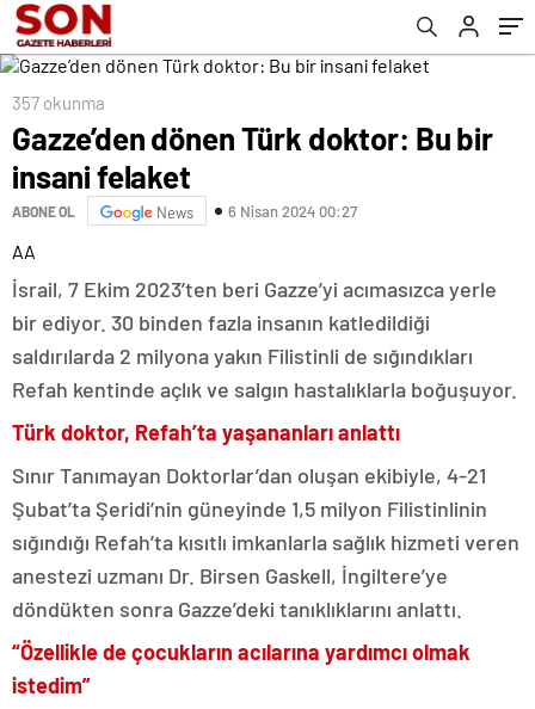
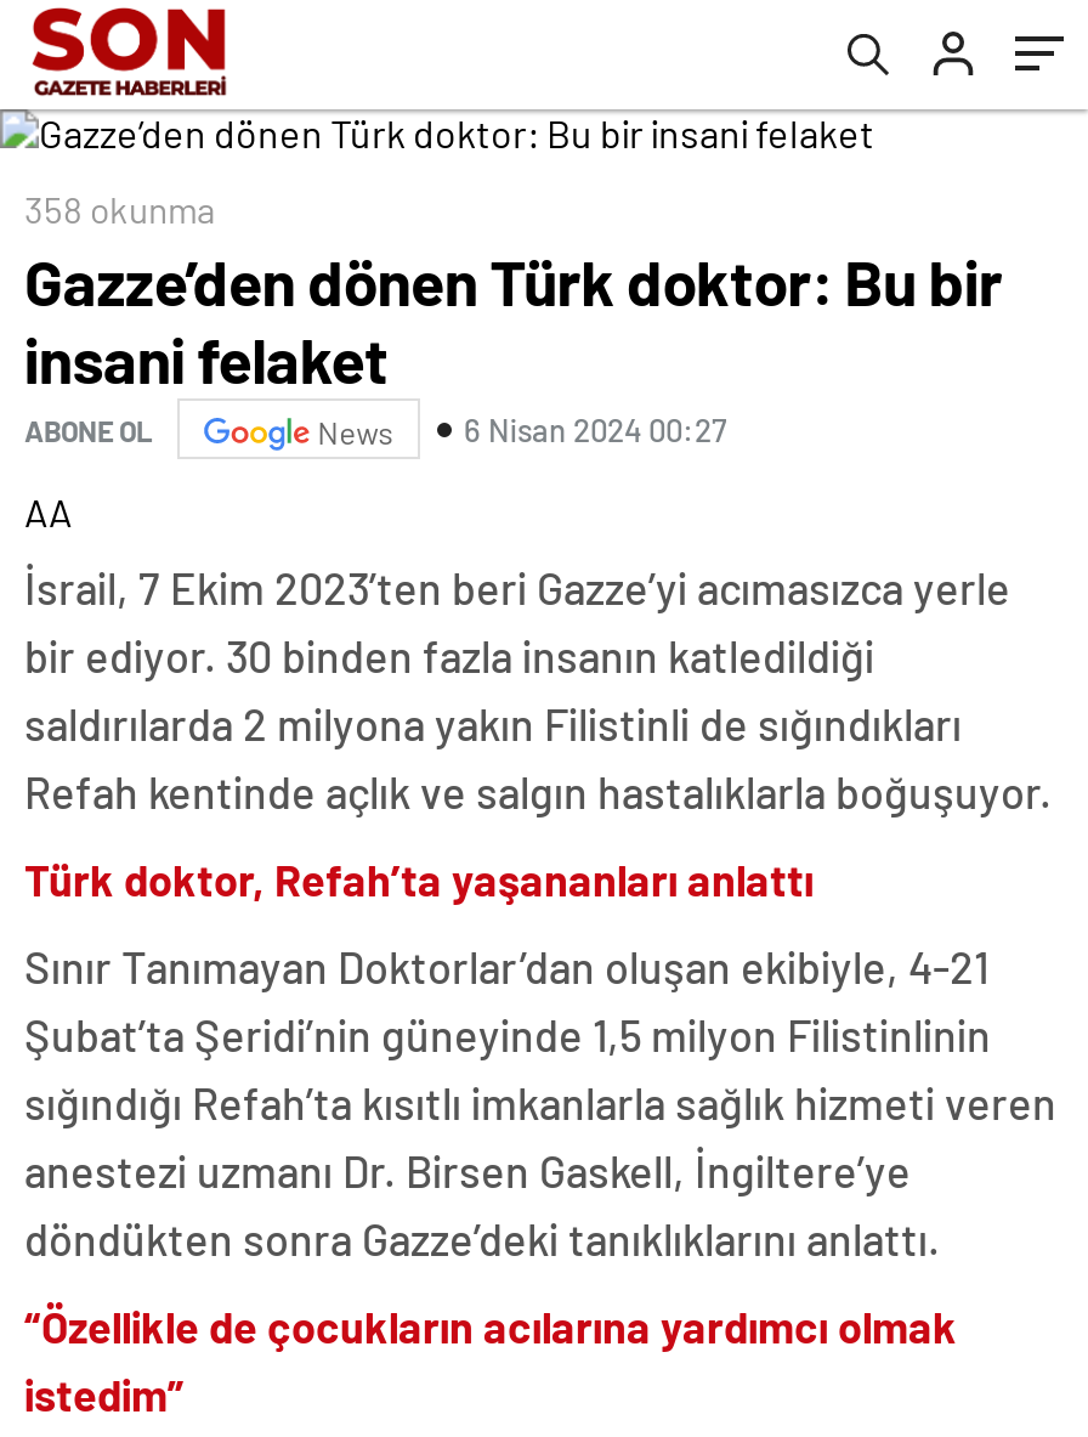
[12,92,105,113] 357 okunma -> [24,187,216,231] 358 okunma

